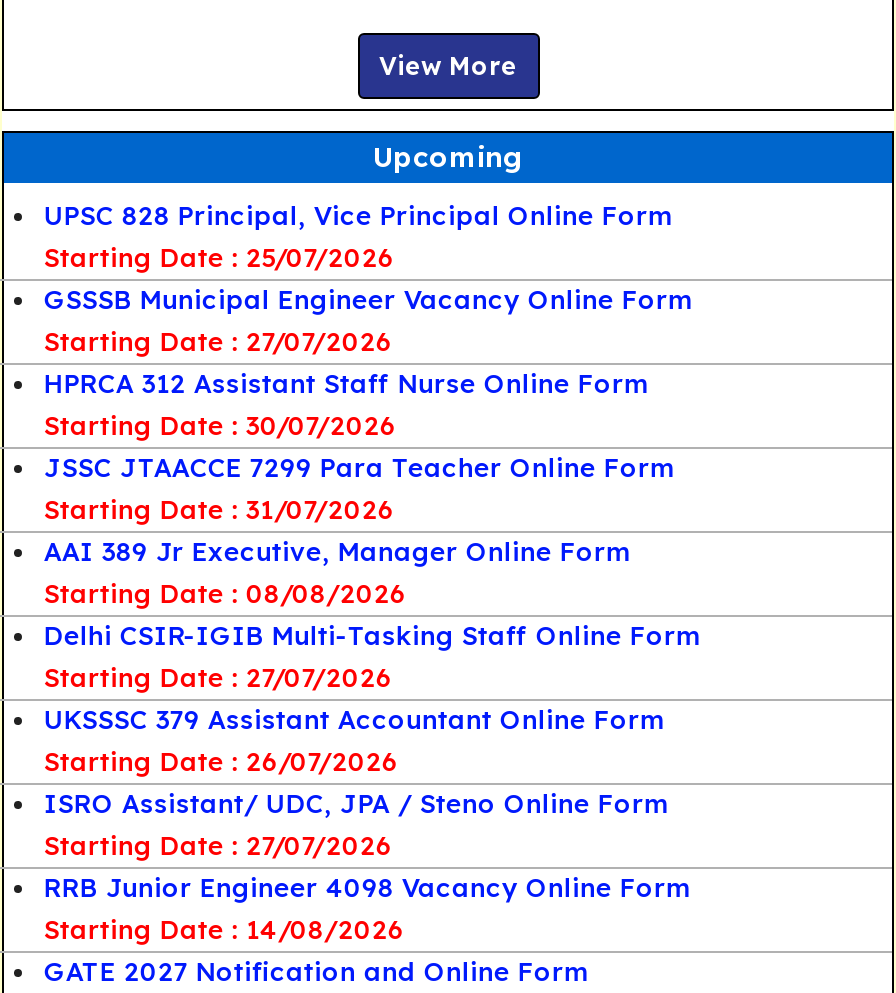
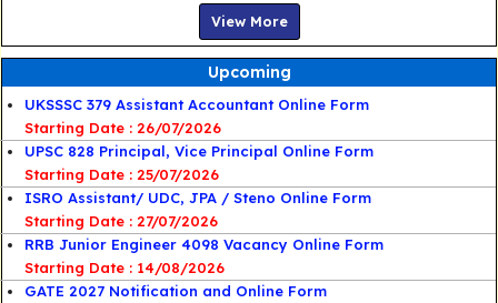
moved [44,200,672,274] -> [24,142,373,183]: UPSC 828 Principal, Vice Principal Online Form | Starting Date : 25/07/2026
[44,284,700,694] GSSSB Municipal Engineer Vacancy Online Form | Starting Date : 27/07/2026 | HPRCA 312 Assistant Staff Nurse Online Form | Starting Date : 30/07/2026 | JSSC JTAACCE 7299 Para Teacher Online Form | Starting Date : 31/07/2026 | AAI 389 Jr Executive, Manager Online Form | Starting Date : 08/08/2026 | Delhi CSIR-IGIB Multi-Tasking Staff Online Form | Starting Date : 27/07/2026 -> none
moved [44,704,664,778] -> [24,96,369,137]: UKSSSC 379 Assistant Accountant Online Form | Starting Date : 26/07/2026

